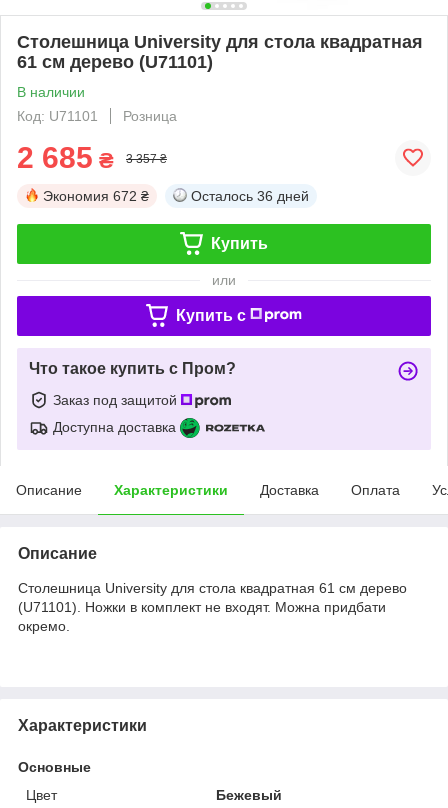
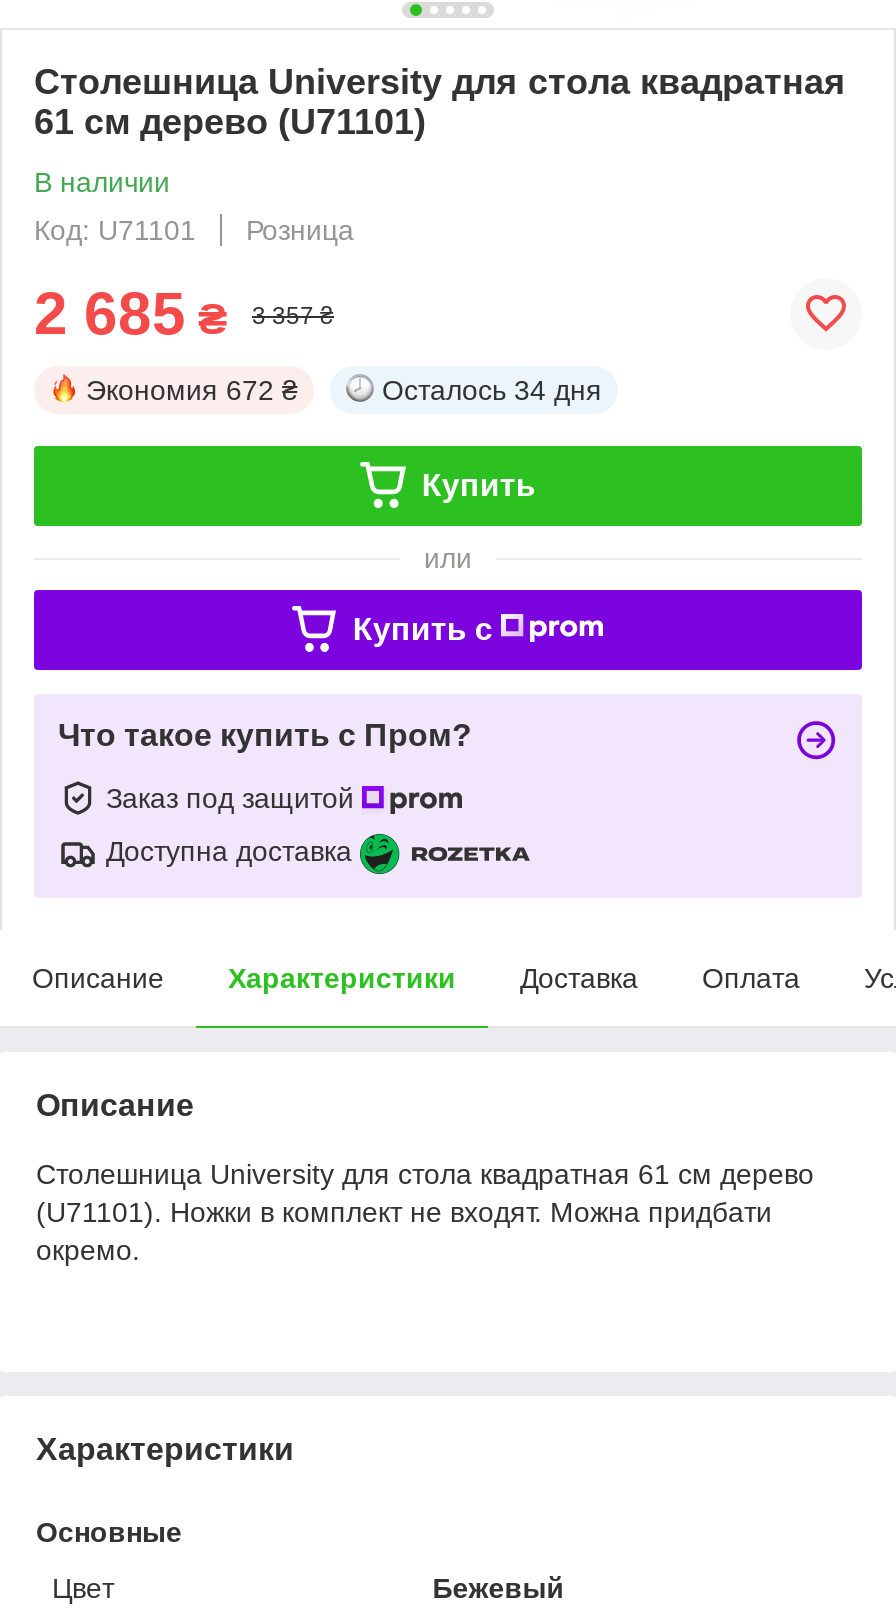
[191,188,309,204] Осталось 36 дней -> [382,374,602,406] Осталось 34 дня

